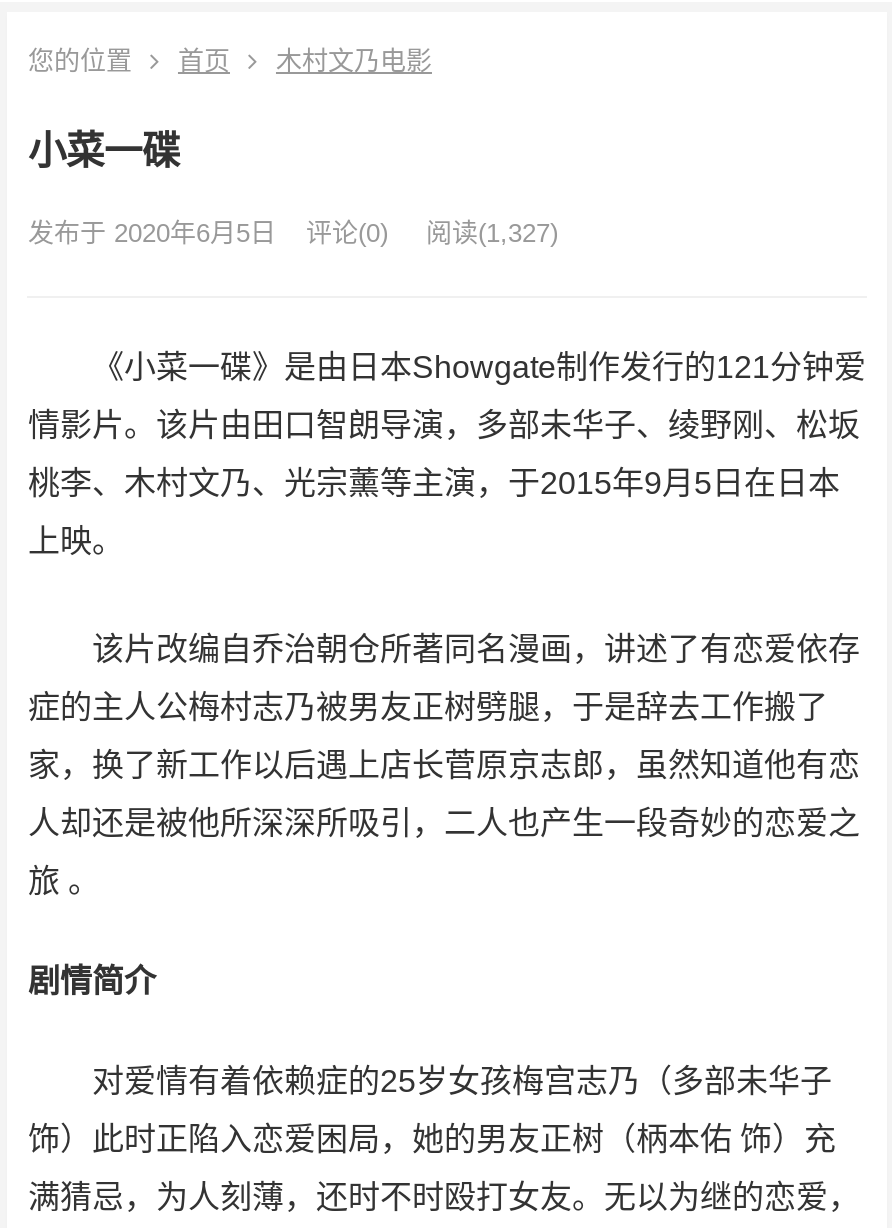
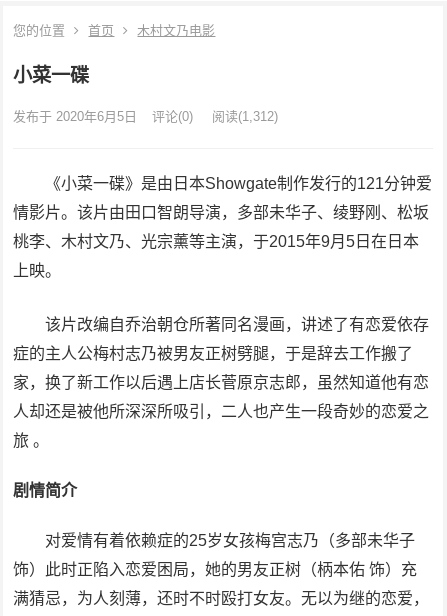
[28,218,558,248] 发布于 2020年6月5日 评论(0) 阅读(1,327) -> [13,109,278,124] 发布于 2020年6月5日 评论(0) 阅读(1,312)

